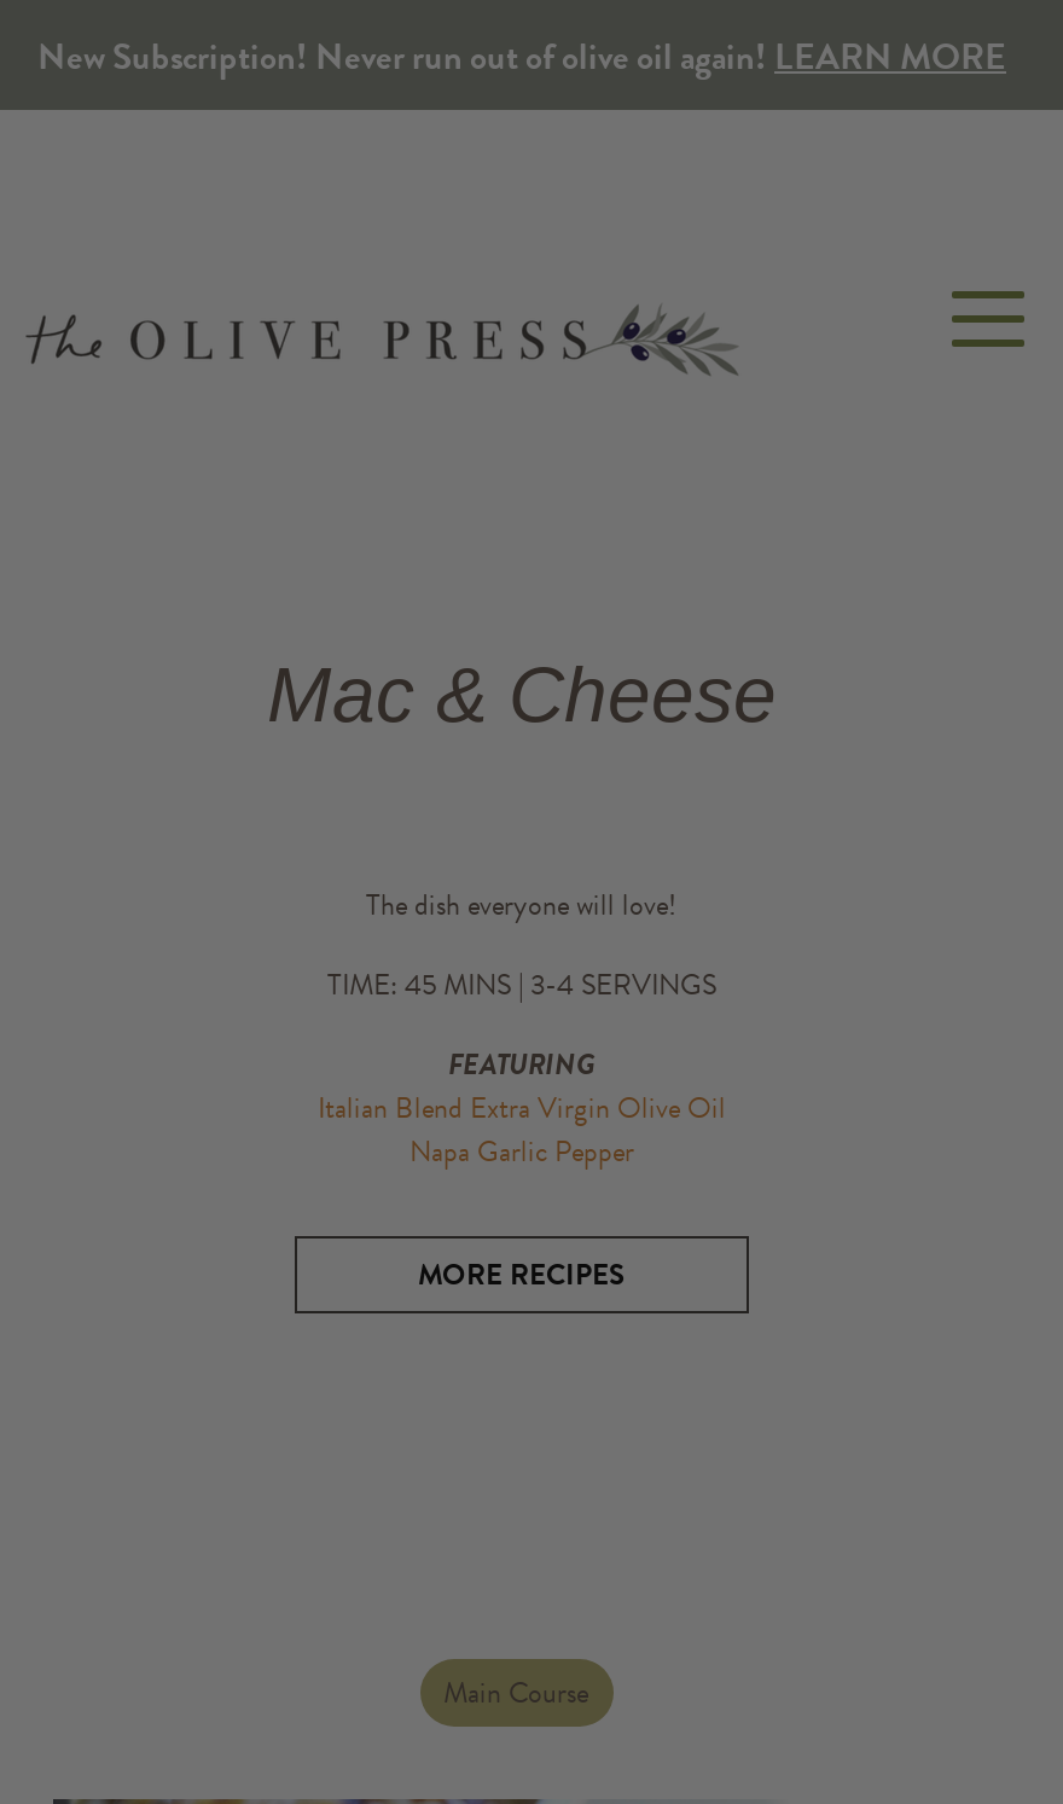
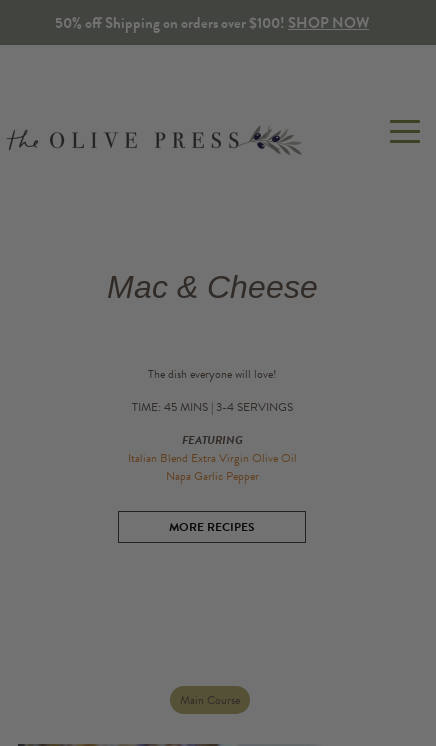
[37,30,1006,83] New Subscription! Never run out of olive oil again! LEARN MORE -> [55,12,369,34] 50% off Shipping on orders over $100! SHOP NOW

